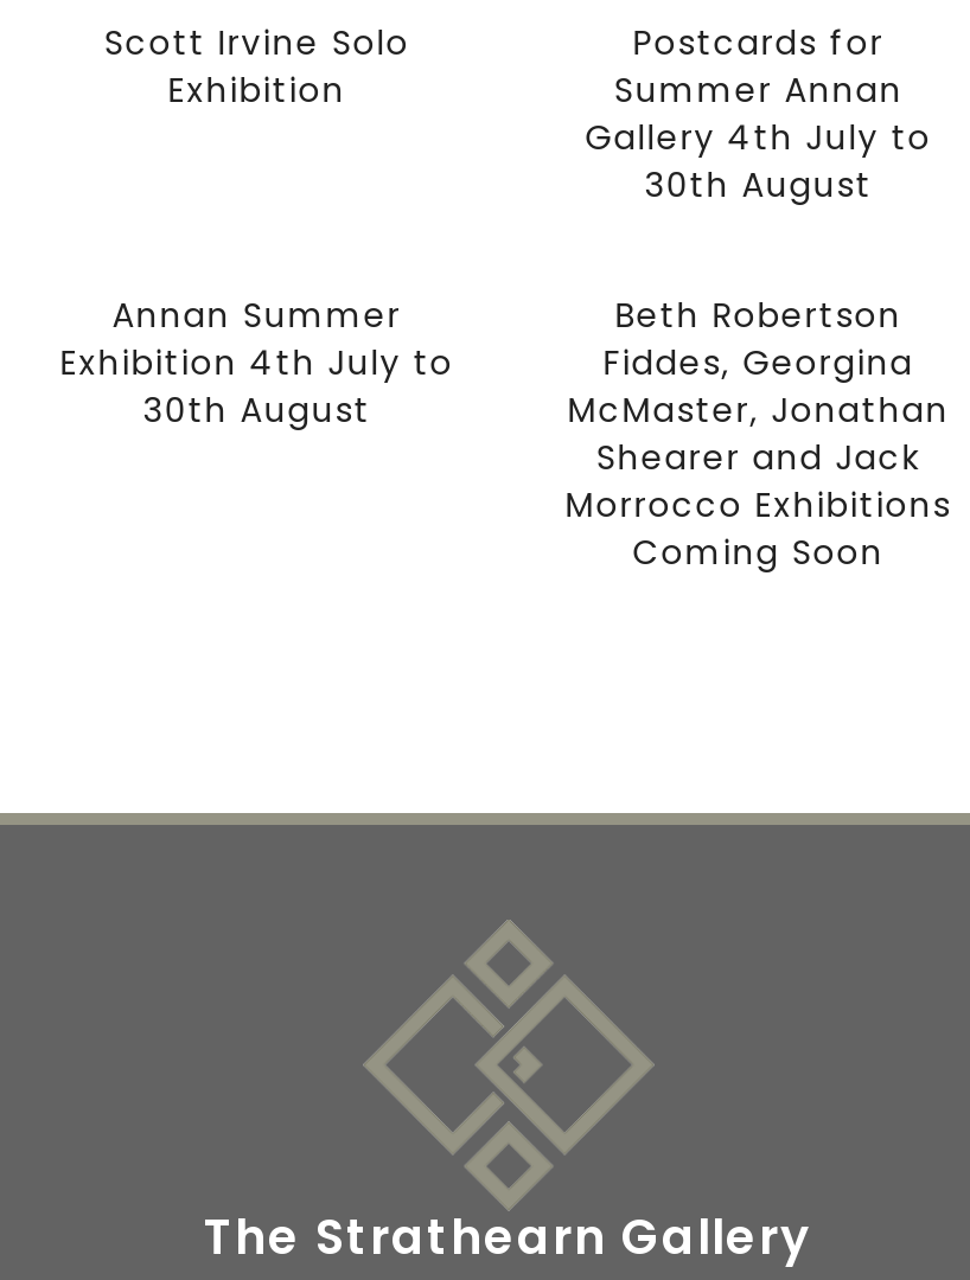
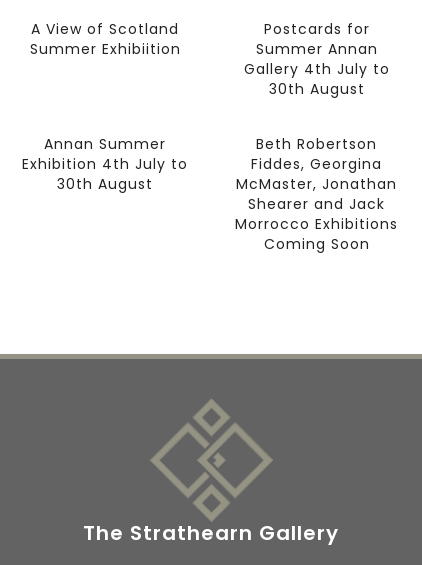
[104,19,410,114] Scott Irvine Solo | Exhibition -> [30,19,181,59] A View of Scotland | Summer Exhibiition

